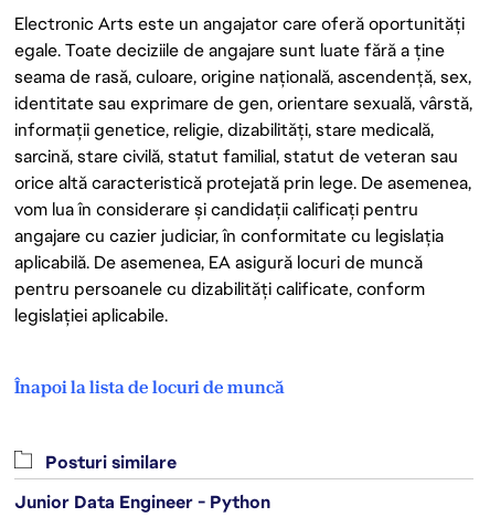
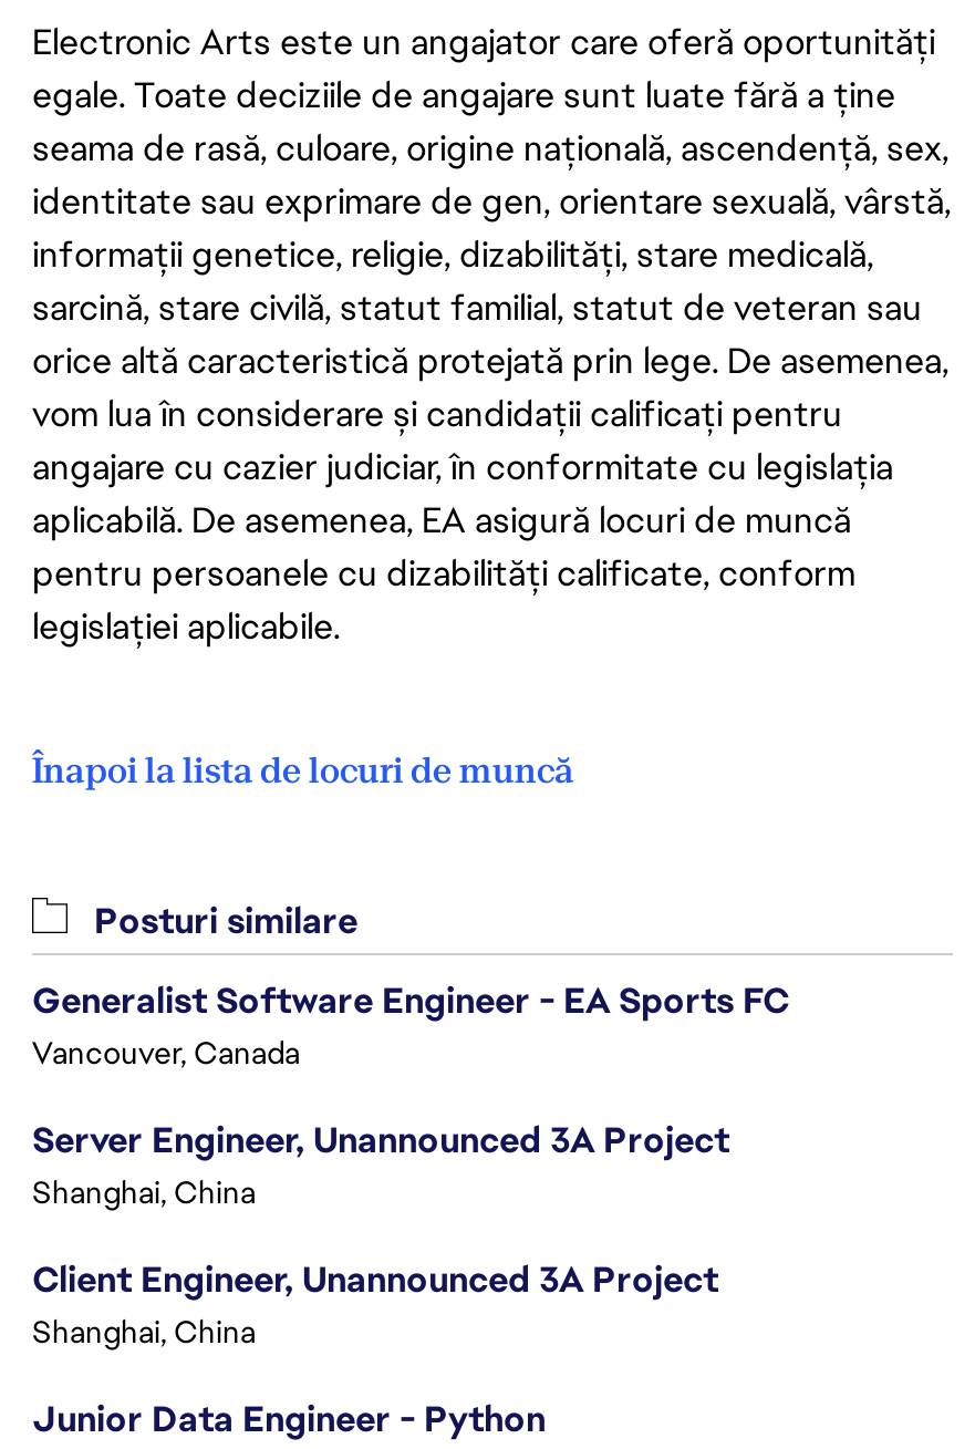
none -> [32,977,789,1352] Generalist Software Engineer - EA Sports FC | Vancouver, Canada | Server Engineer, Unannounced 3A Project | Shanghai, China | Client Engineer, Unannounced 3A Project | Shanghai, China

